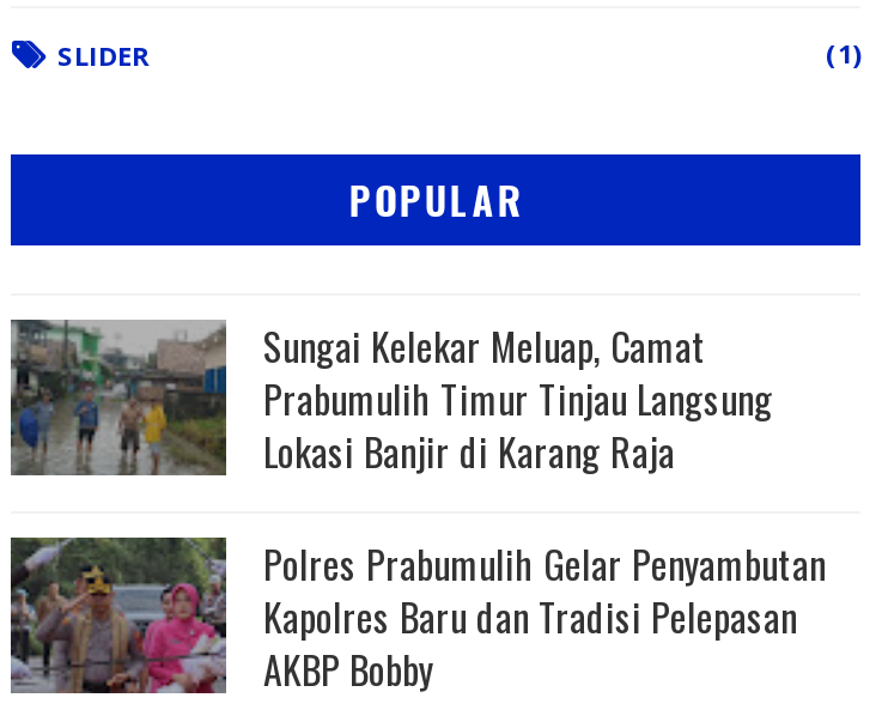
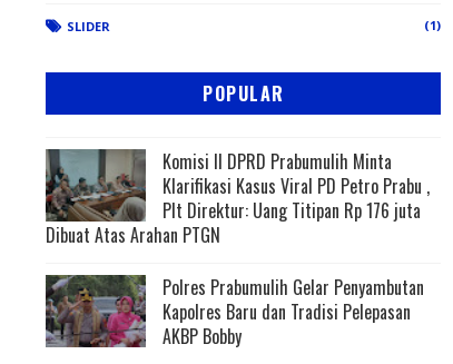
[18,318,773,481] [image] | Sungai Kelekar Meluap, Camat | Prabumulih Timur Tinjau Langsung | Lokasi Banjir di Karang Raja -> [46,148,430,249] [image] | Komisi II DPRD Prabumulih Minta | Klarifikasi Kasus Viral PD Petro Prabu , | Plt Direktur: Uang Titipan Rp 176 juta | Dibuat Atas Arahan PTGN

